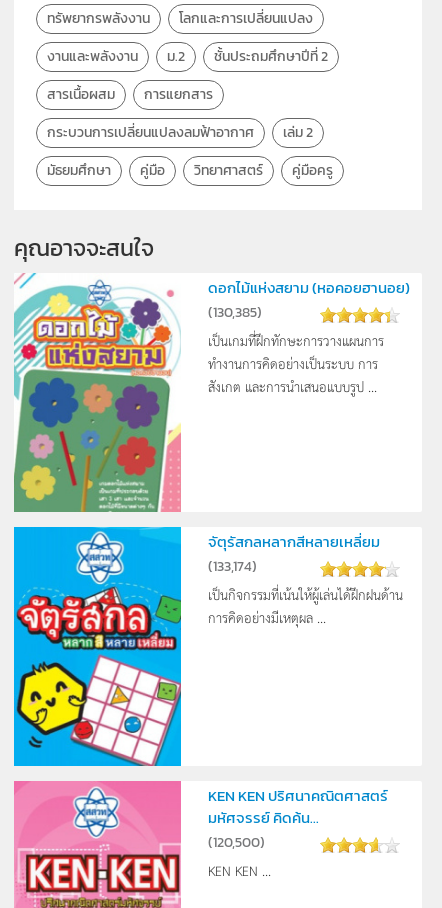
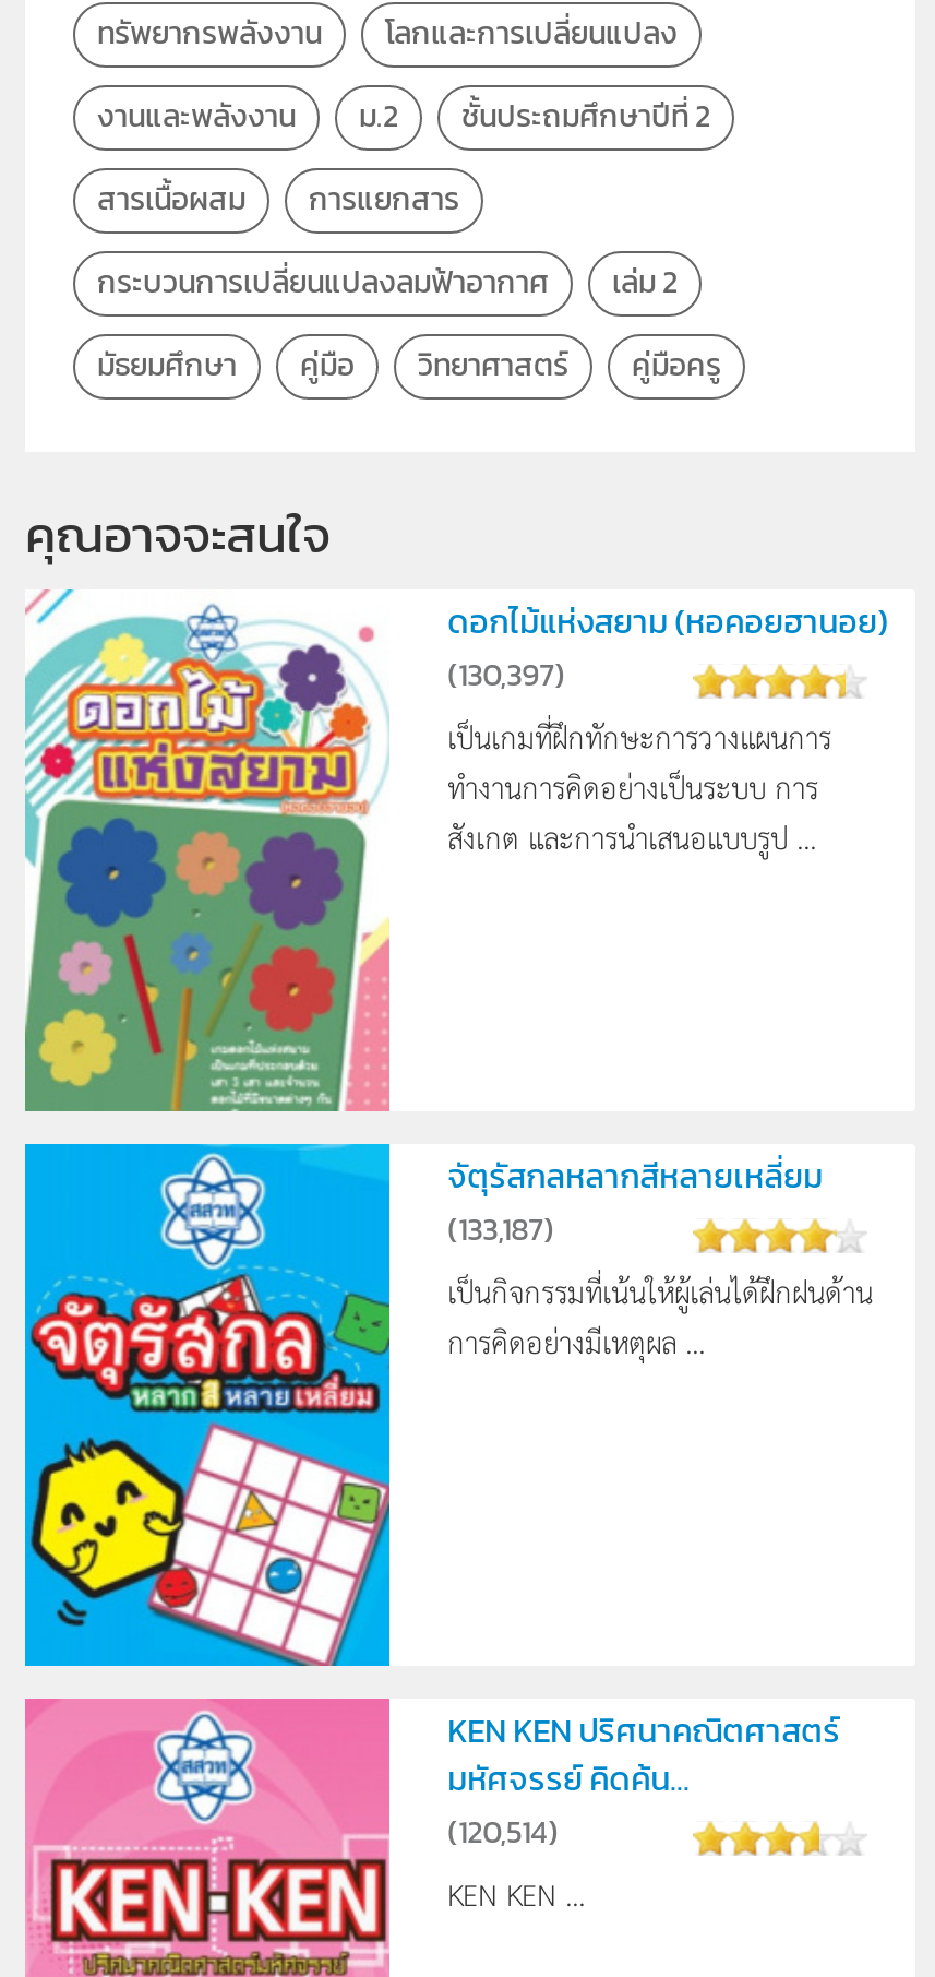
[208,302,262,323] (130,385) -> [448,653,565,699] (130,397)
[208,556,257,577] (133,174) -> [448,1208,554,1253] (133,187)
[208,832,265,853] (120,500) -> [448,1810,559,1856] (120,514)

